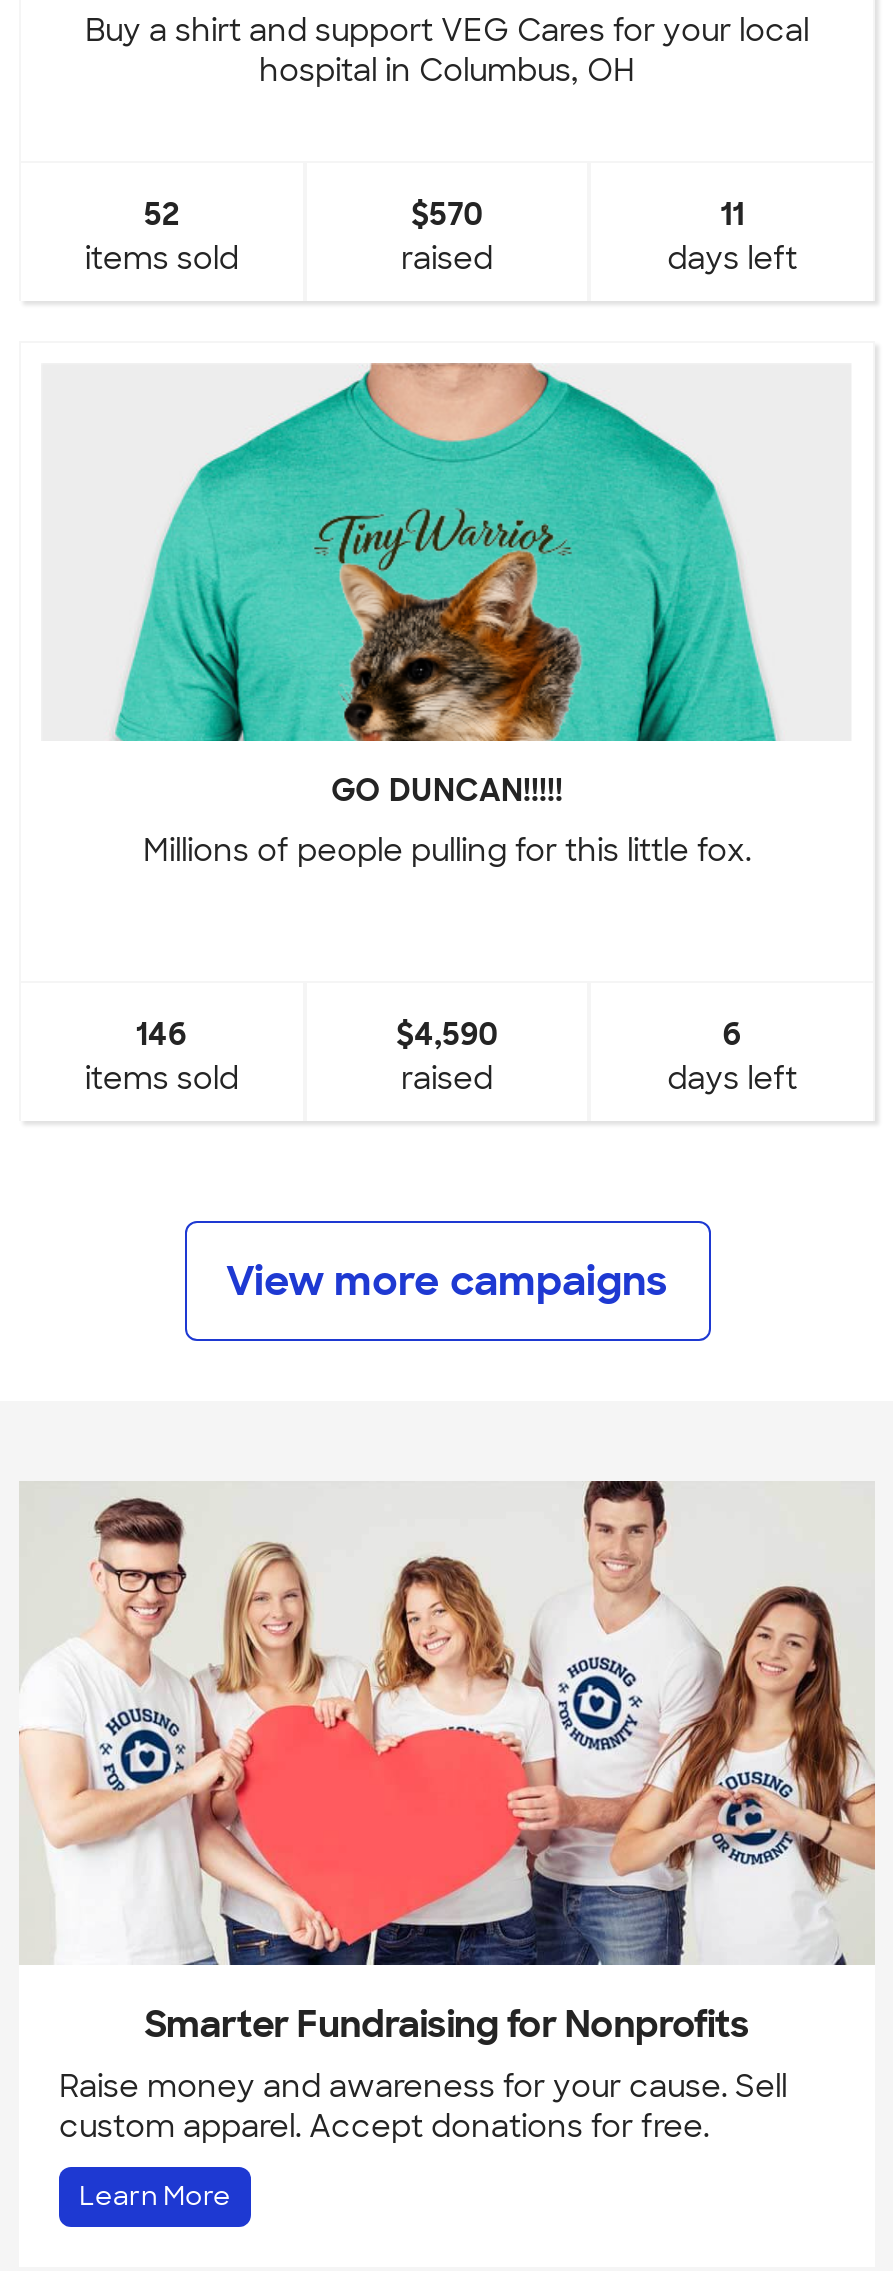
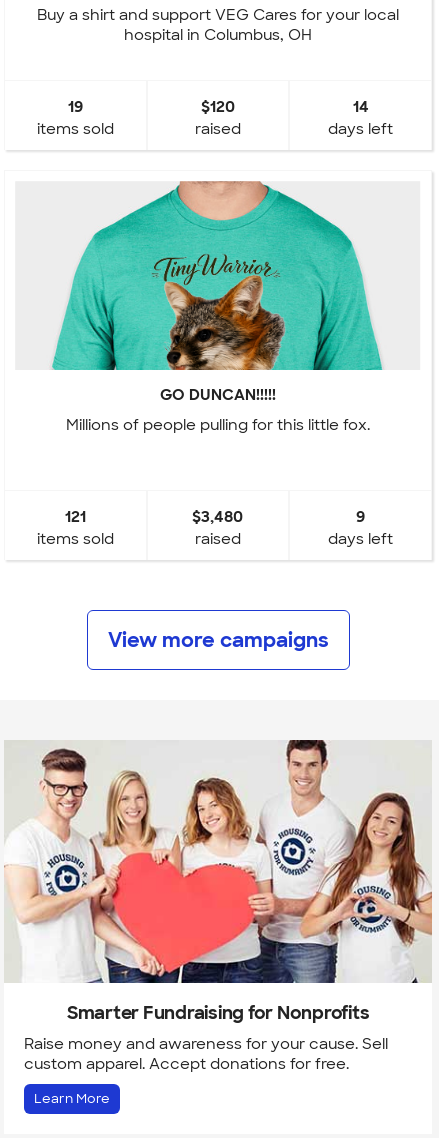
[144,194,180,234] 52 -> [68,97,83,117] 19
[411,194,483,234] $570 -> [201,97,235,117] $120
[720,194,744,234] 11 -> [353,97,369,117] 14
[136,1014,188,1054] 146 -> [65,507,86,527] 121
[396,1014,498,1054] $4,590 -> [192,507,243,527] $3,480
[722,1014,742,1054] 6 -> [356,507,365,527] 9

